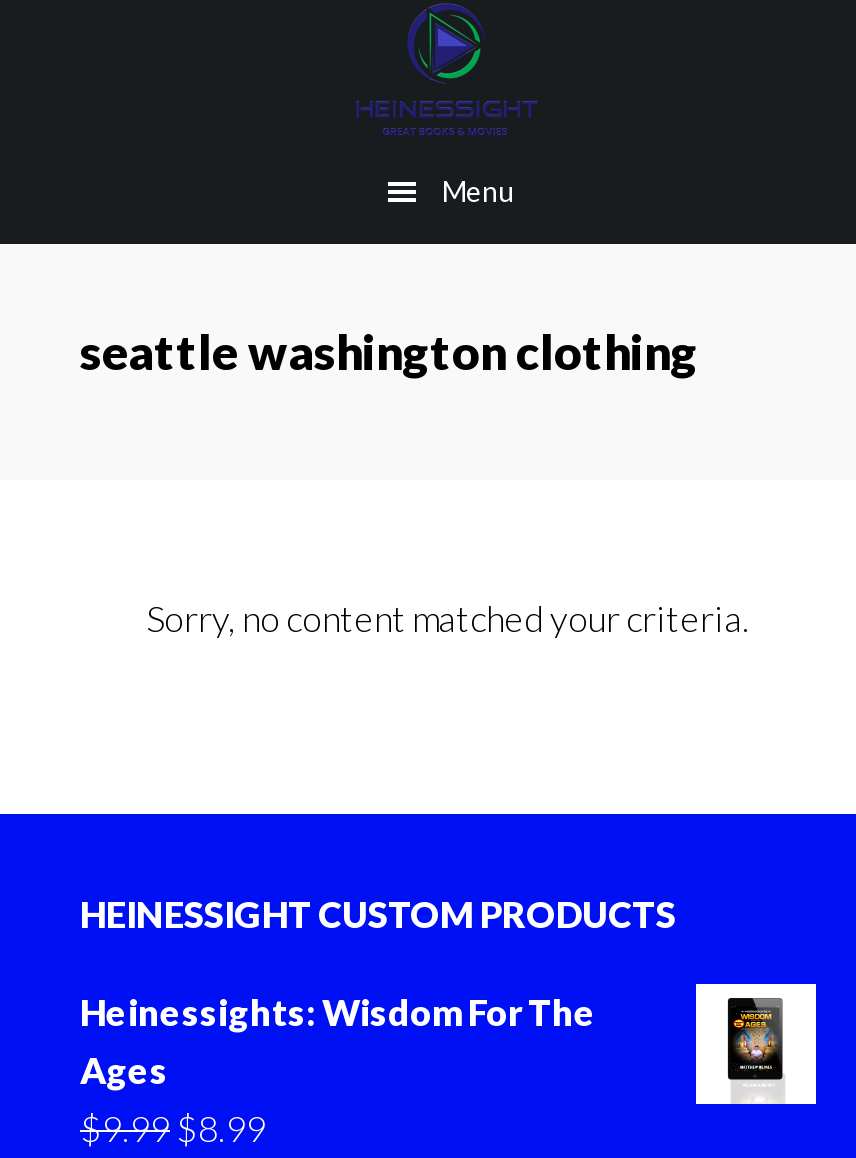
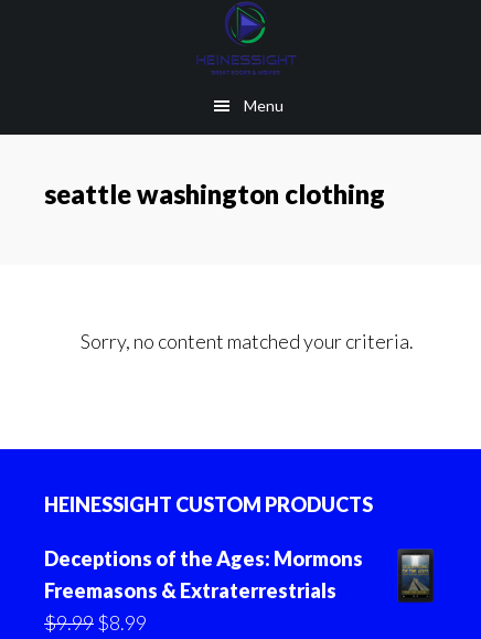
[80,990,596,1092] Heinessights: Wisdom For The | Ages -> [44,546,363,603] Deceptions of the Ages: Mormons | Freemasons & Extraterrestrials
[694,982,818,1106] [image] -> [384,543,450,609] [image]

